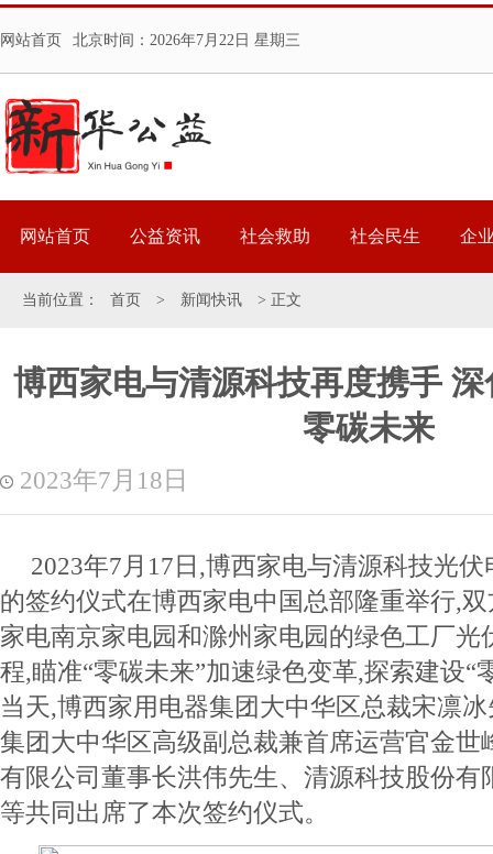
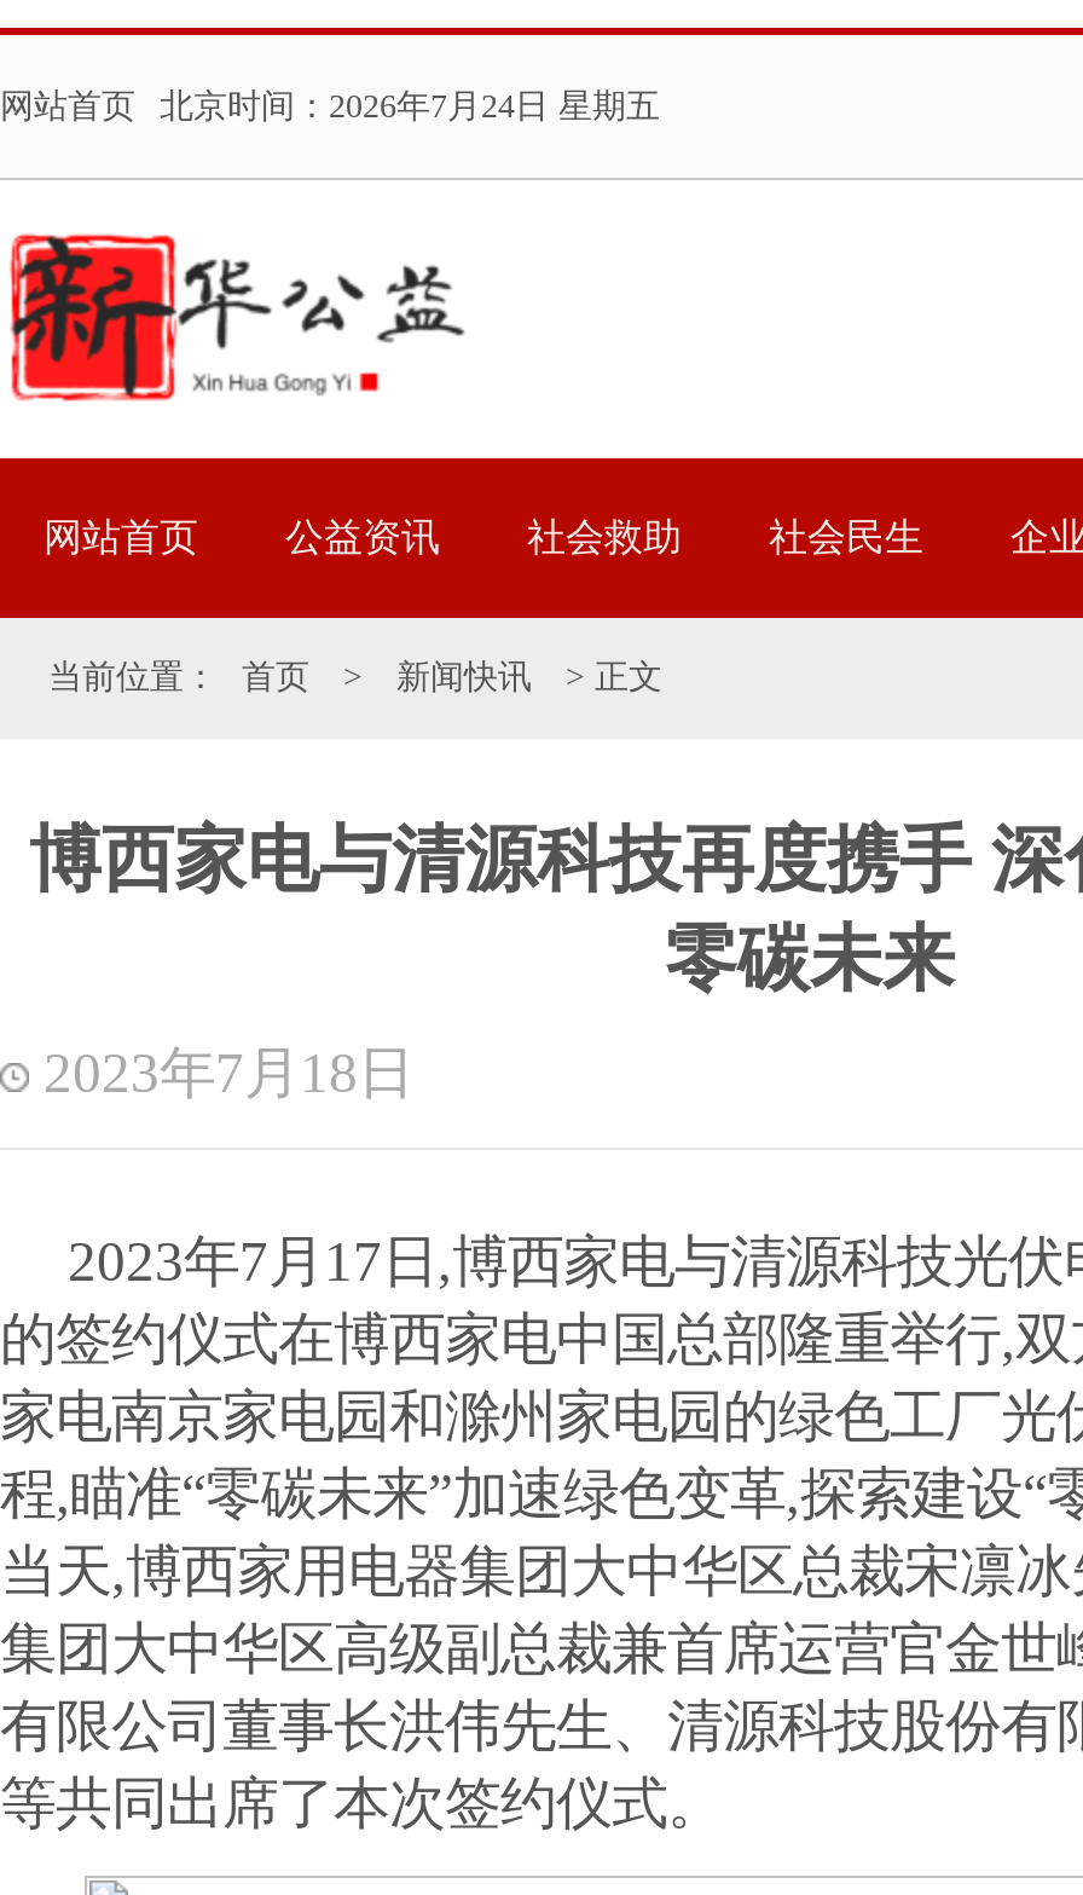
[73,32,300,48] 北京时间：2026年7月22日 星期三 -> [160,88,660,125] 北京时间：2026年7月24日 星期五

